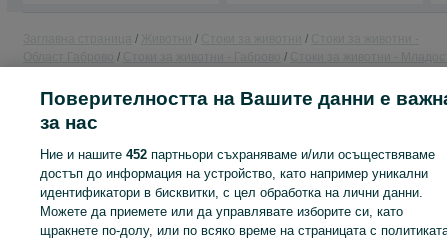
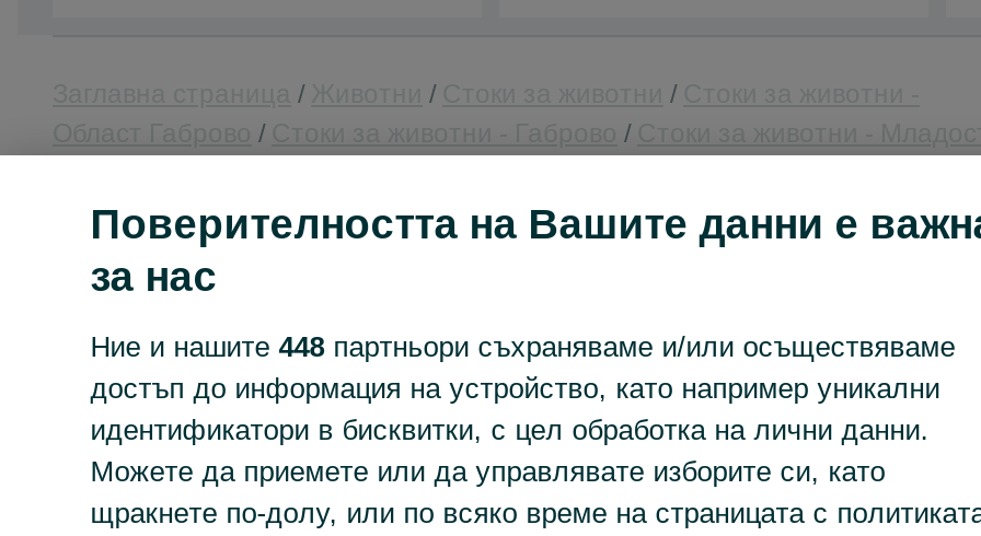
[40,147,435,162] Ние и нашите 452 партньори съхраняваме и/или осъществяваме -> [90,330,955,363] Ние и нашите 448 партньори съхраняваме и/или осъществяваме

